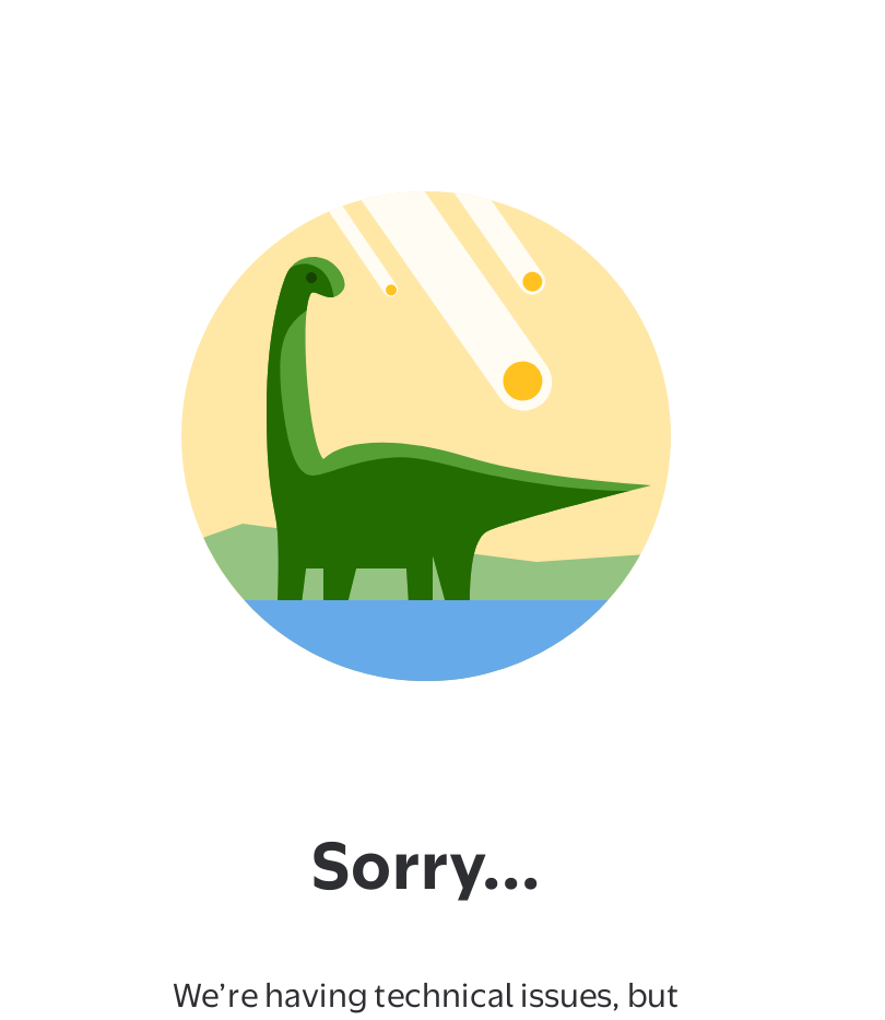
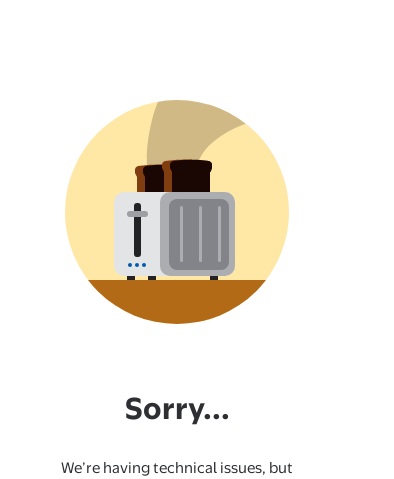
[203,194,649,683] [image] -> [76,100,277,325] [image]

